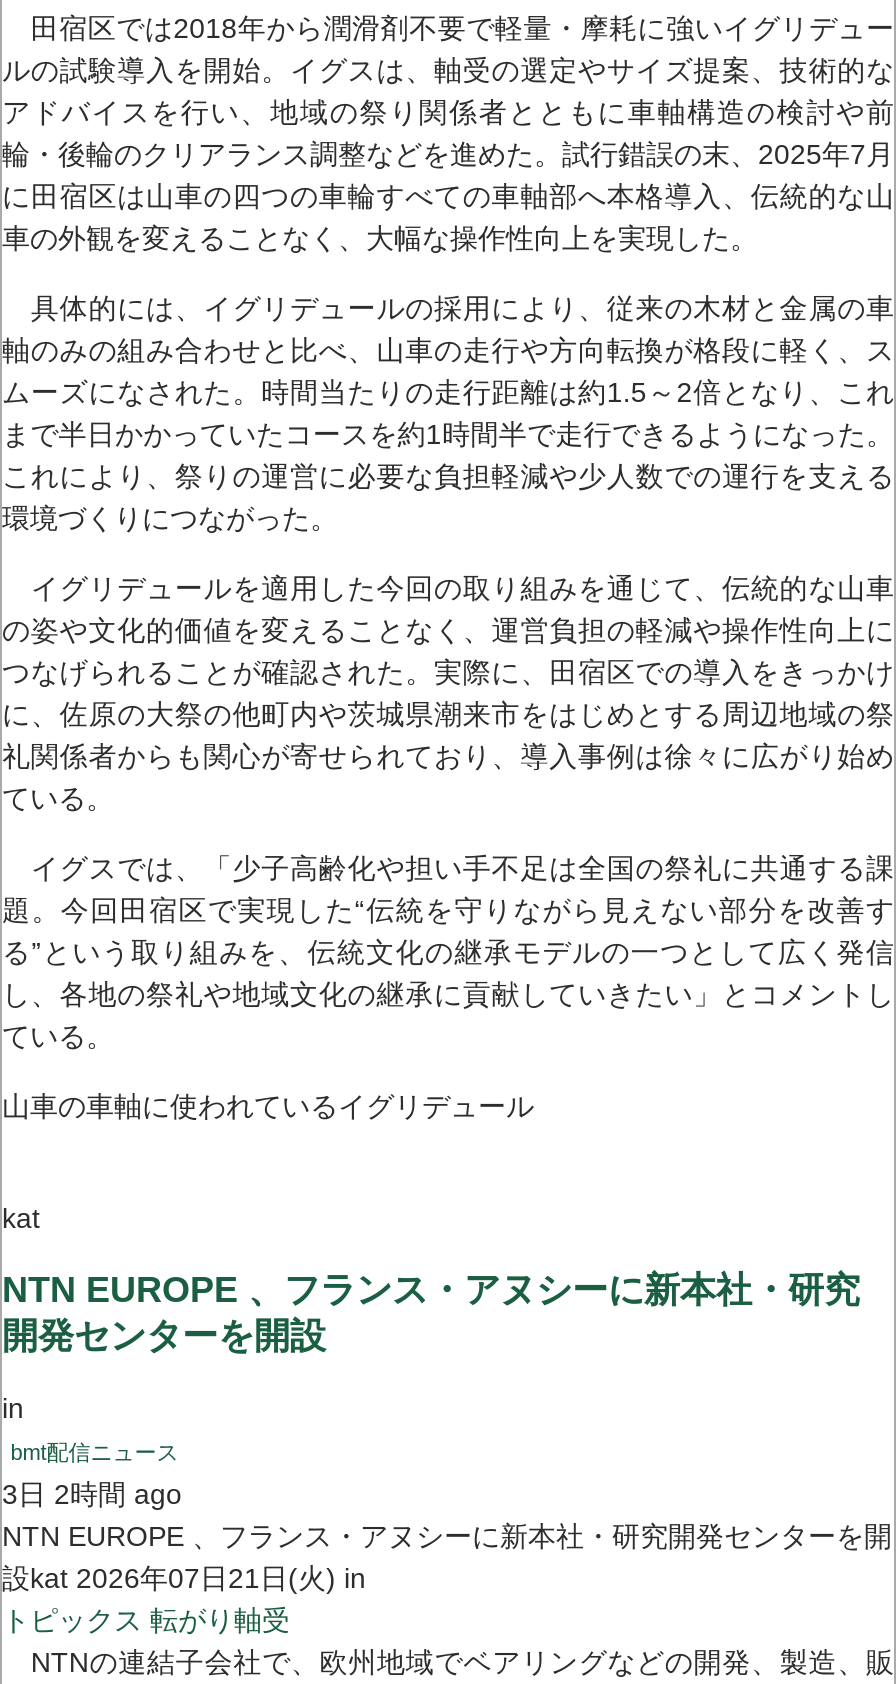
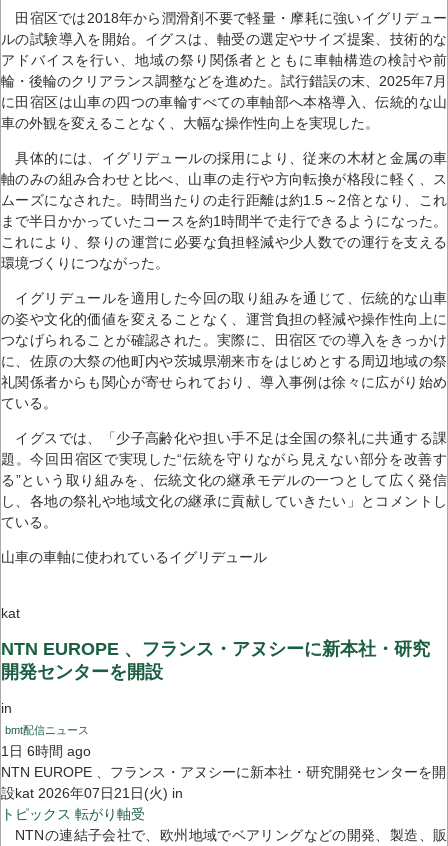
[2,1478,182,1510] 3日 2時間 ago -> [1,743,91,759] 1日 6時間 ago

